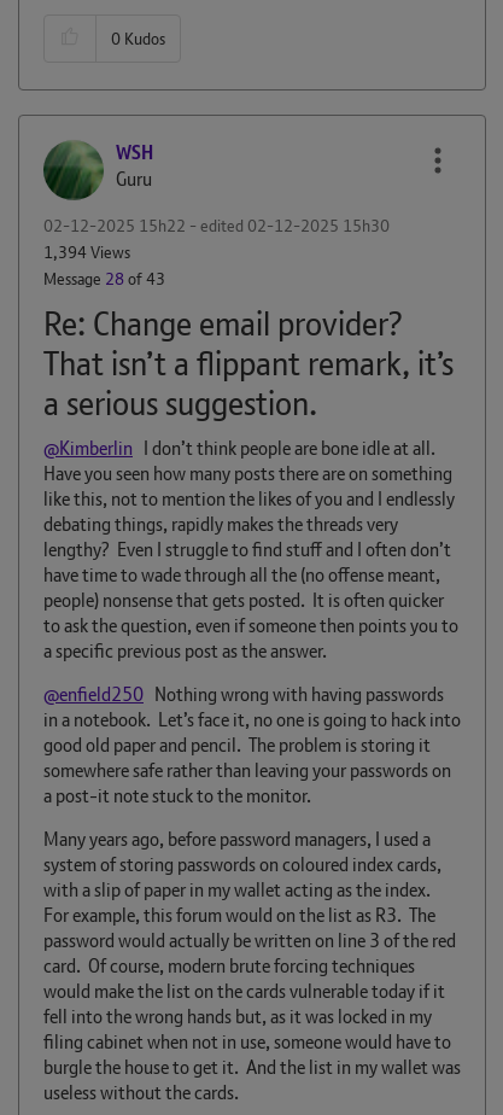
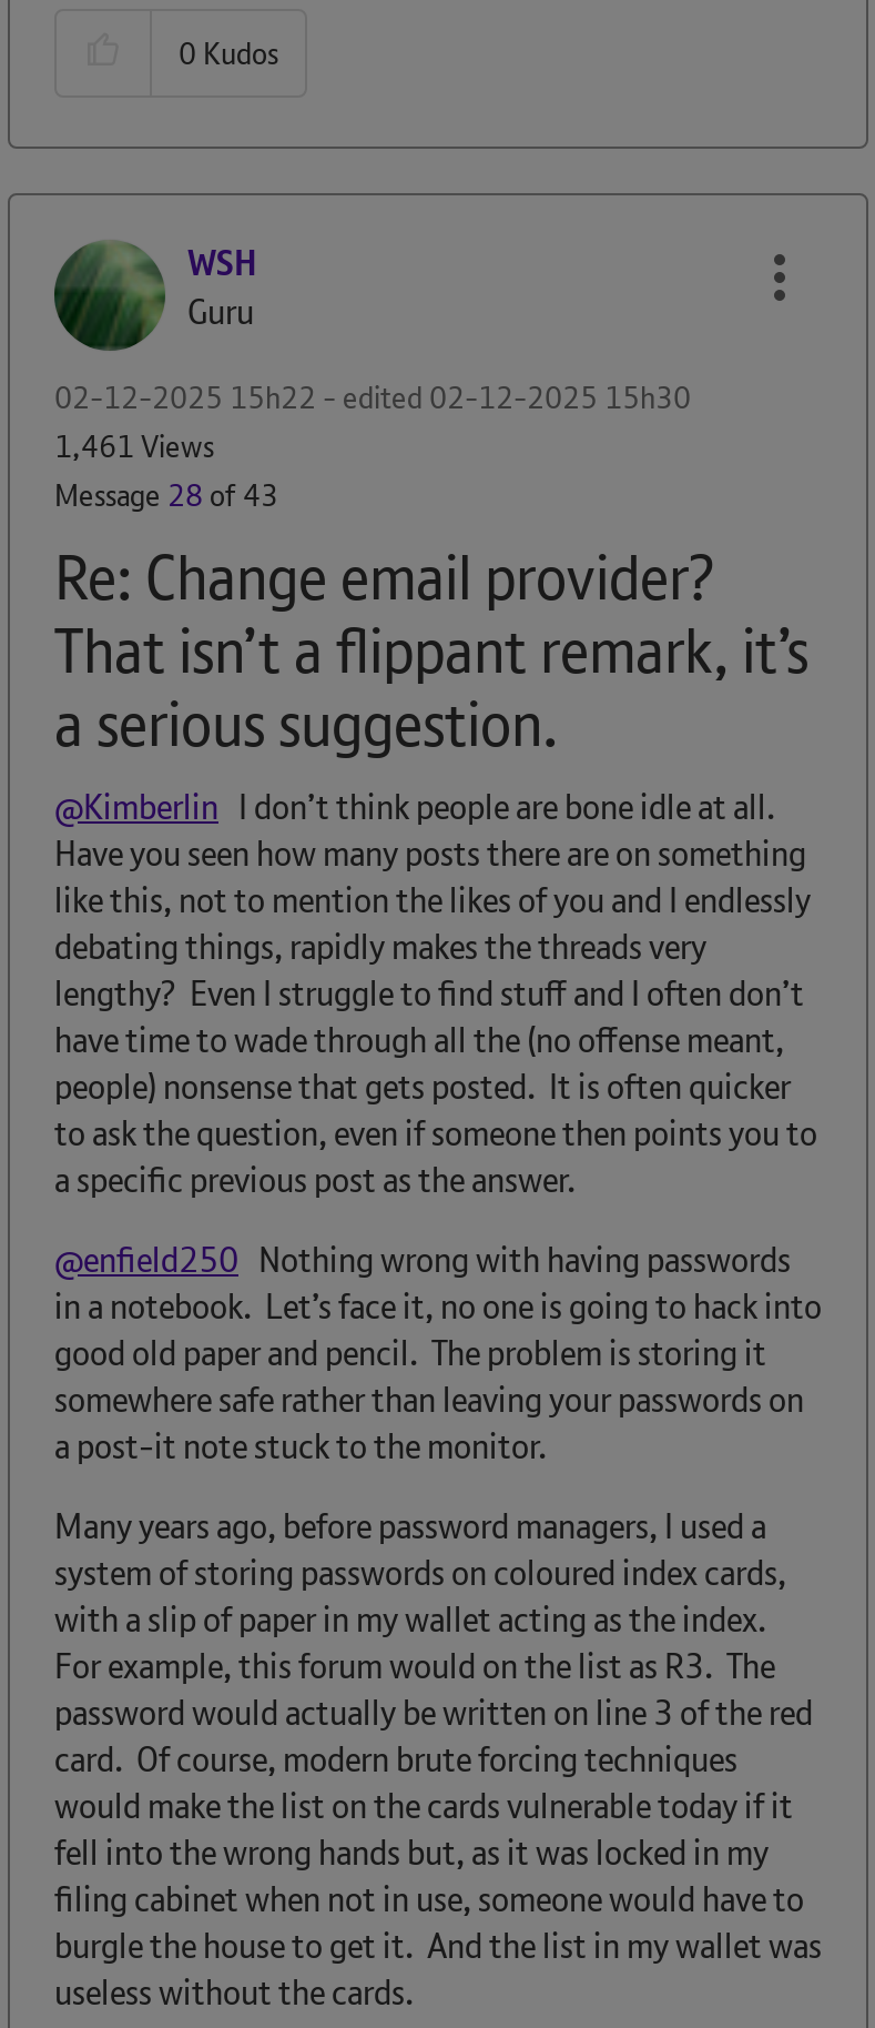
[43,241,130,263] 1,394 Views -> [54,426,214,466] 1,461 Views

